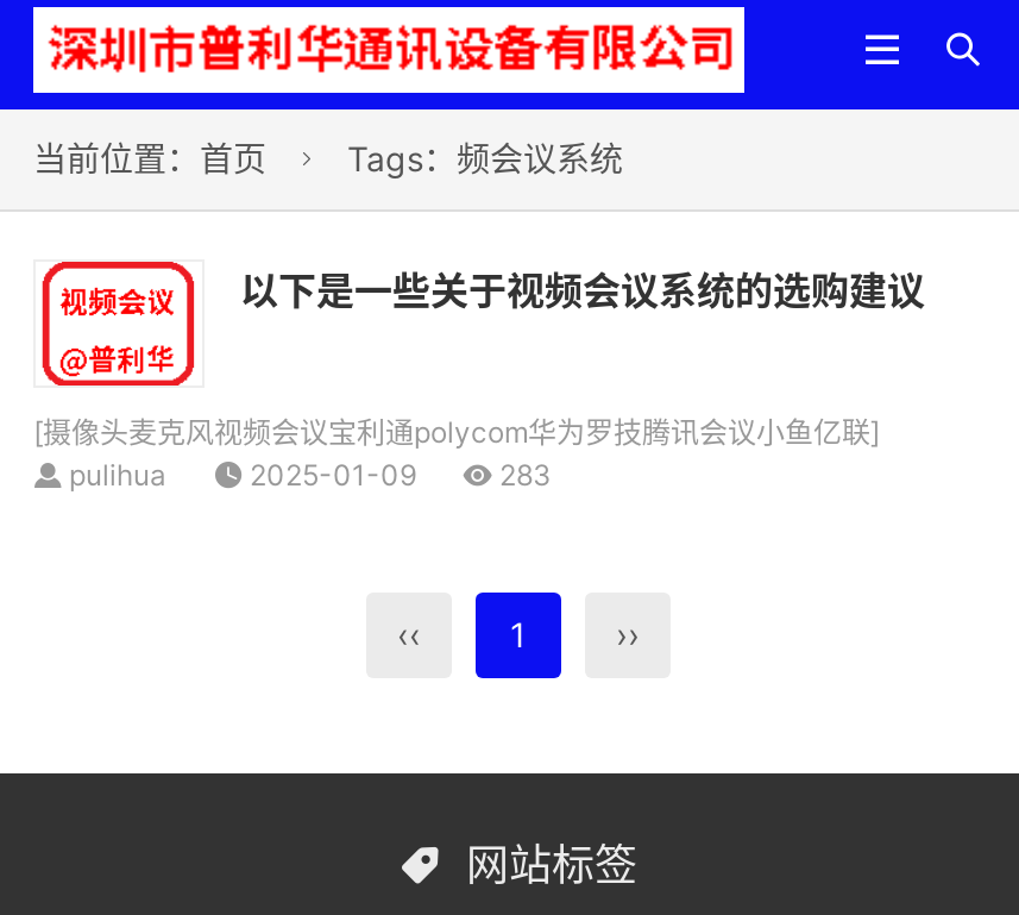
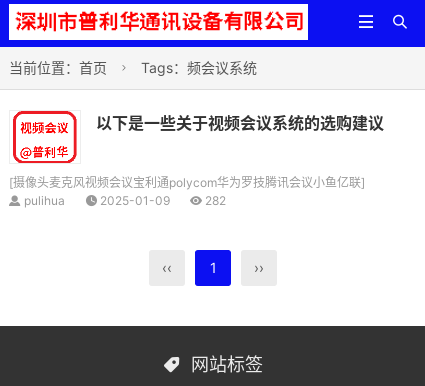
[499,457,552,493] 283 -> [205,193,226,208] 282

